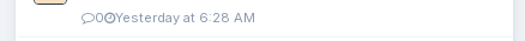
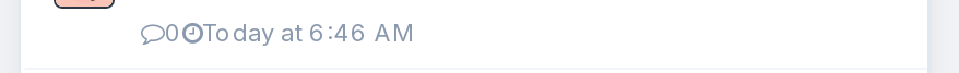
[115,9,255,26] Yesterday at 6:28 AM -> [202,17,414,48] Today at 6:46 AM

